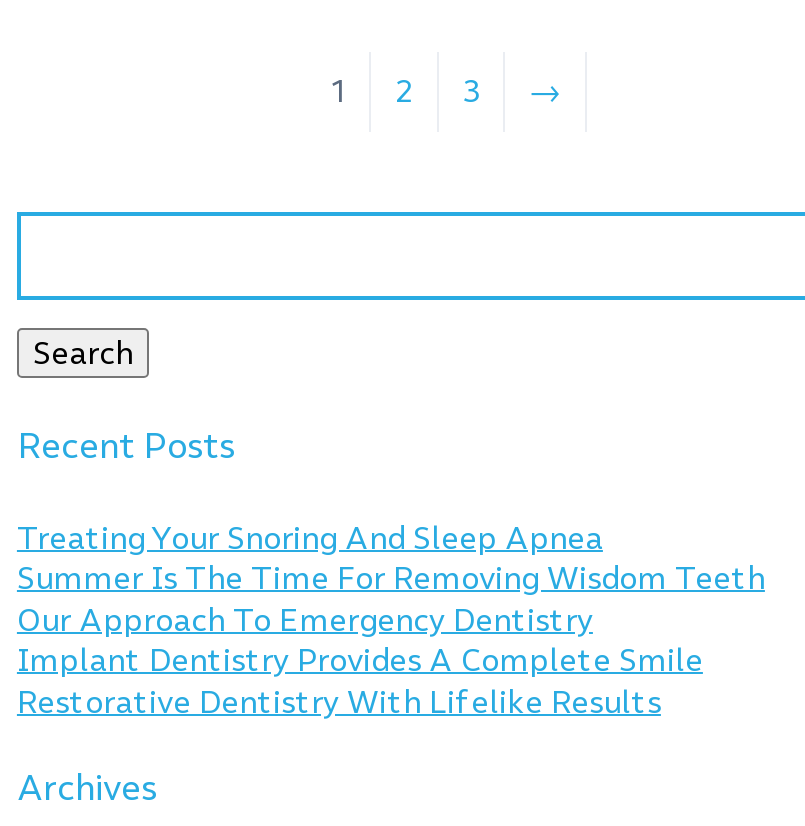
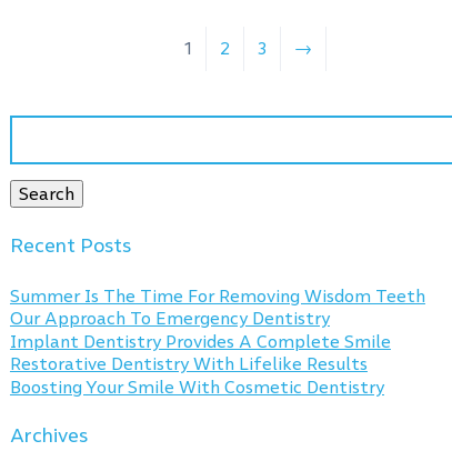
[17,519,603,557] Treating Your Snoring And Sleep Apnea -> none
moved [17,560,765,721] -> [10,286,425,375]: Summer Is The Time For Removing Wisdom Teeth | Our Approach To Emergency Dentistry | Implant Dentistry Provides A Complete Smile | Restorative Dentistry With Lifelike Results
none -> [10,377,384,398] Boosting Your Smile With Cosmetic Dentistry

